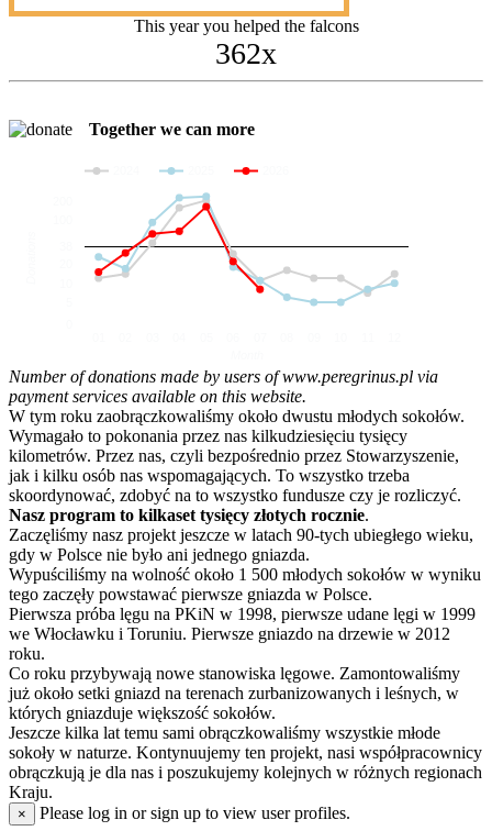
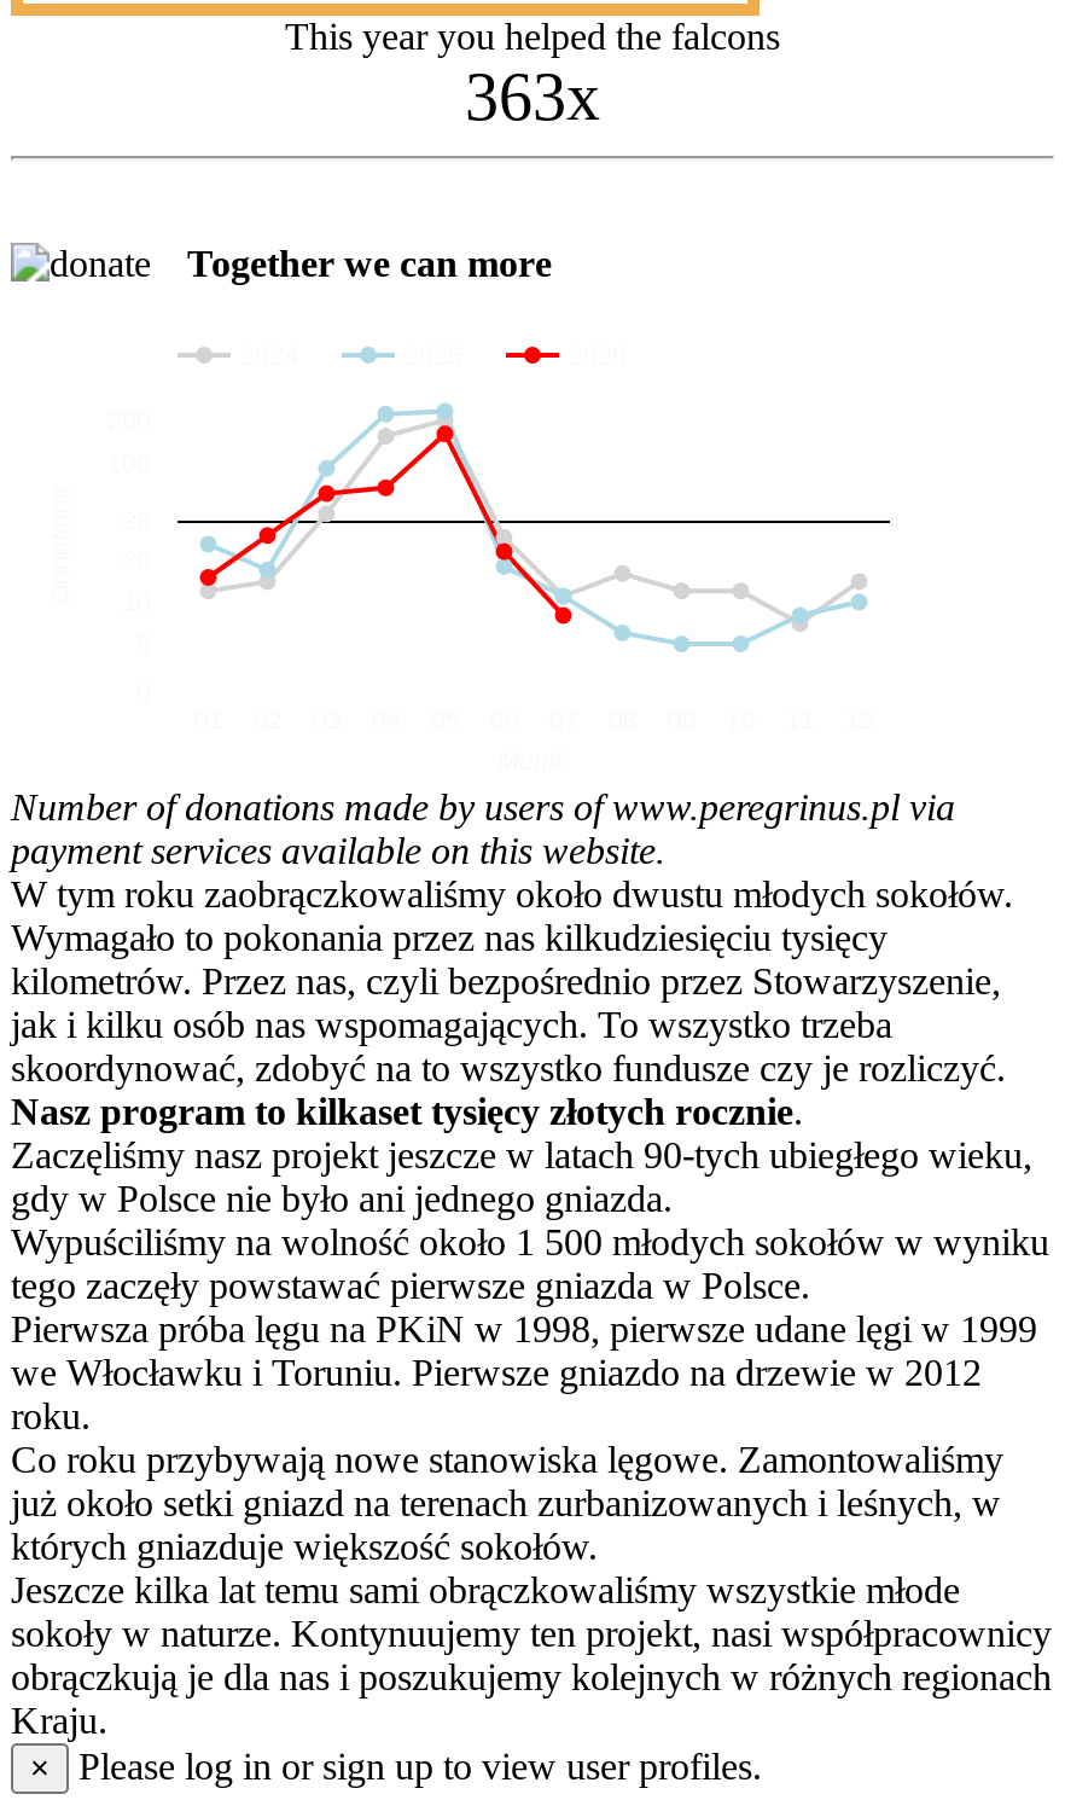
[215,36,277,70] 362x -> [465,58,600,133] 363x

